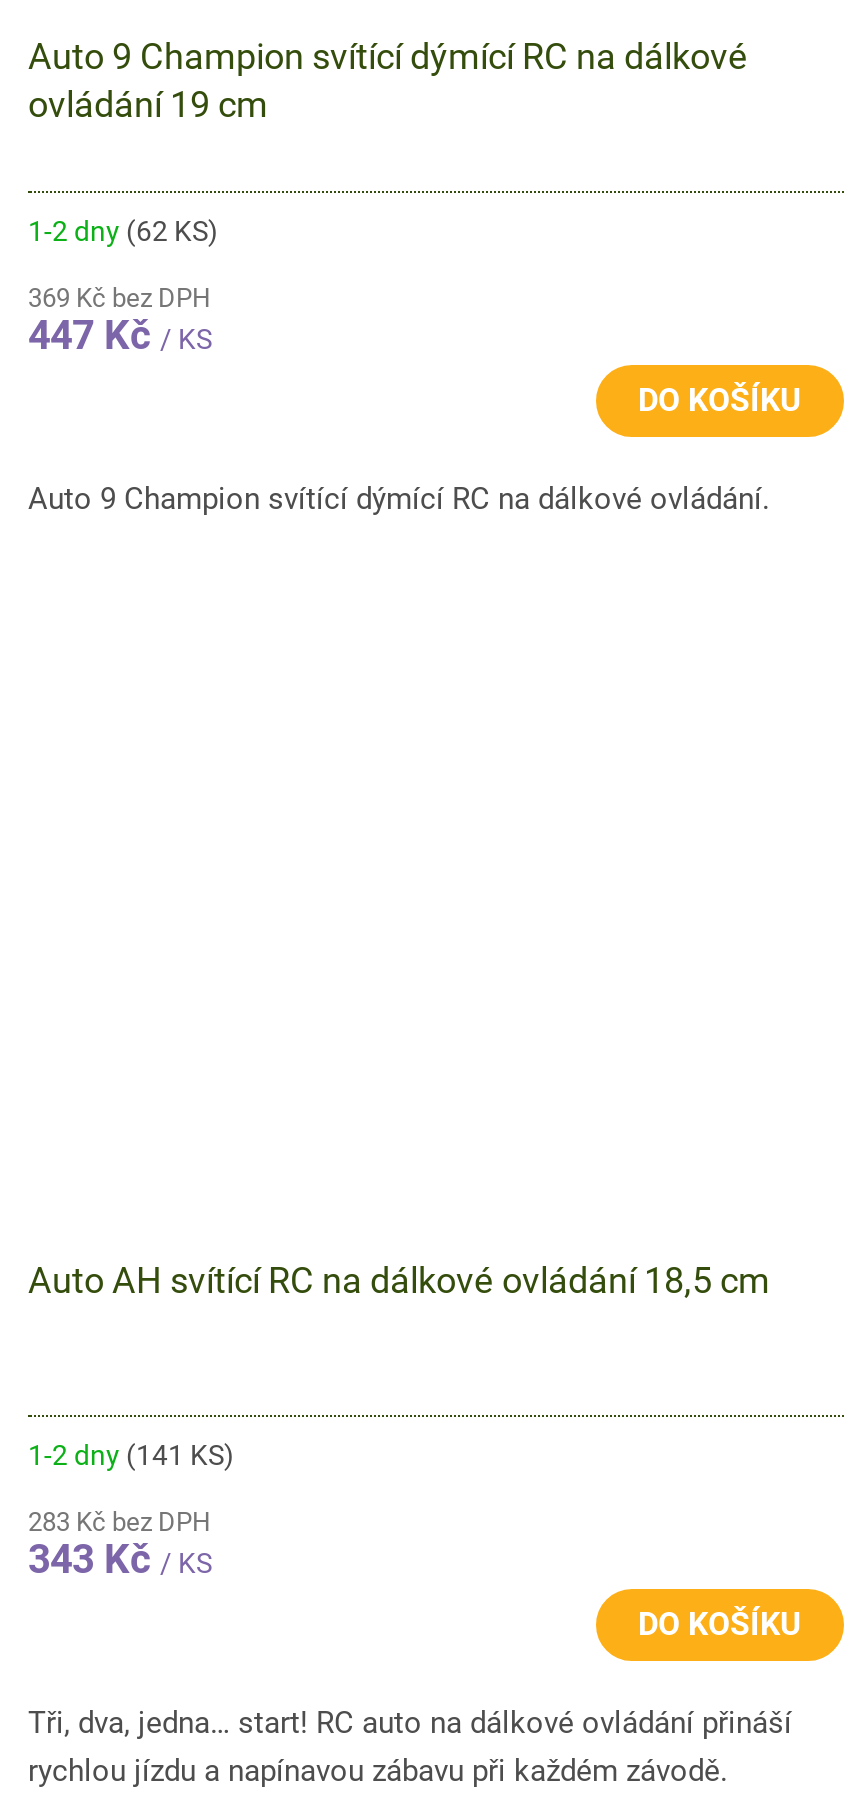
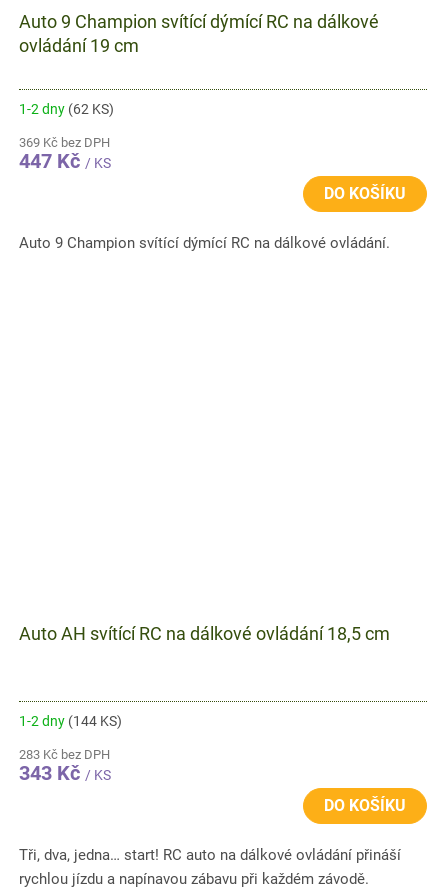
[28,1438,234,1470] 1-2 dny (141 KS) -> [19,713,122,729] 1-2 dny (144 KS)

